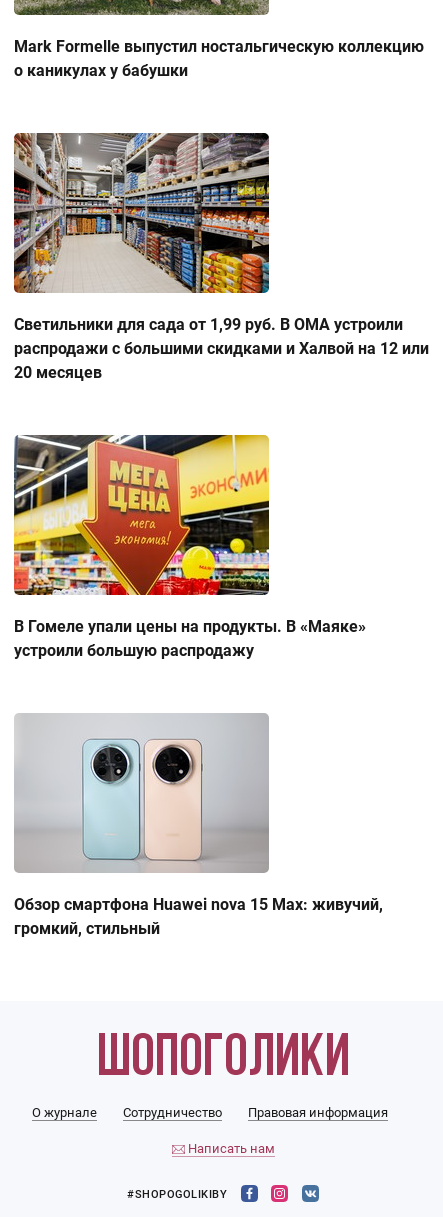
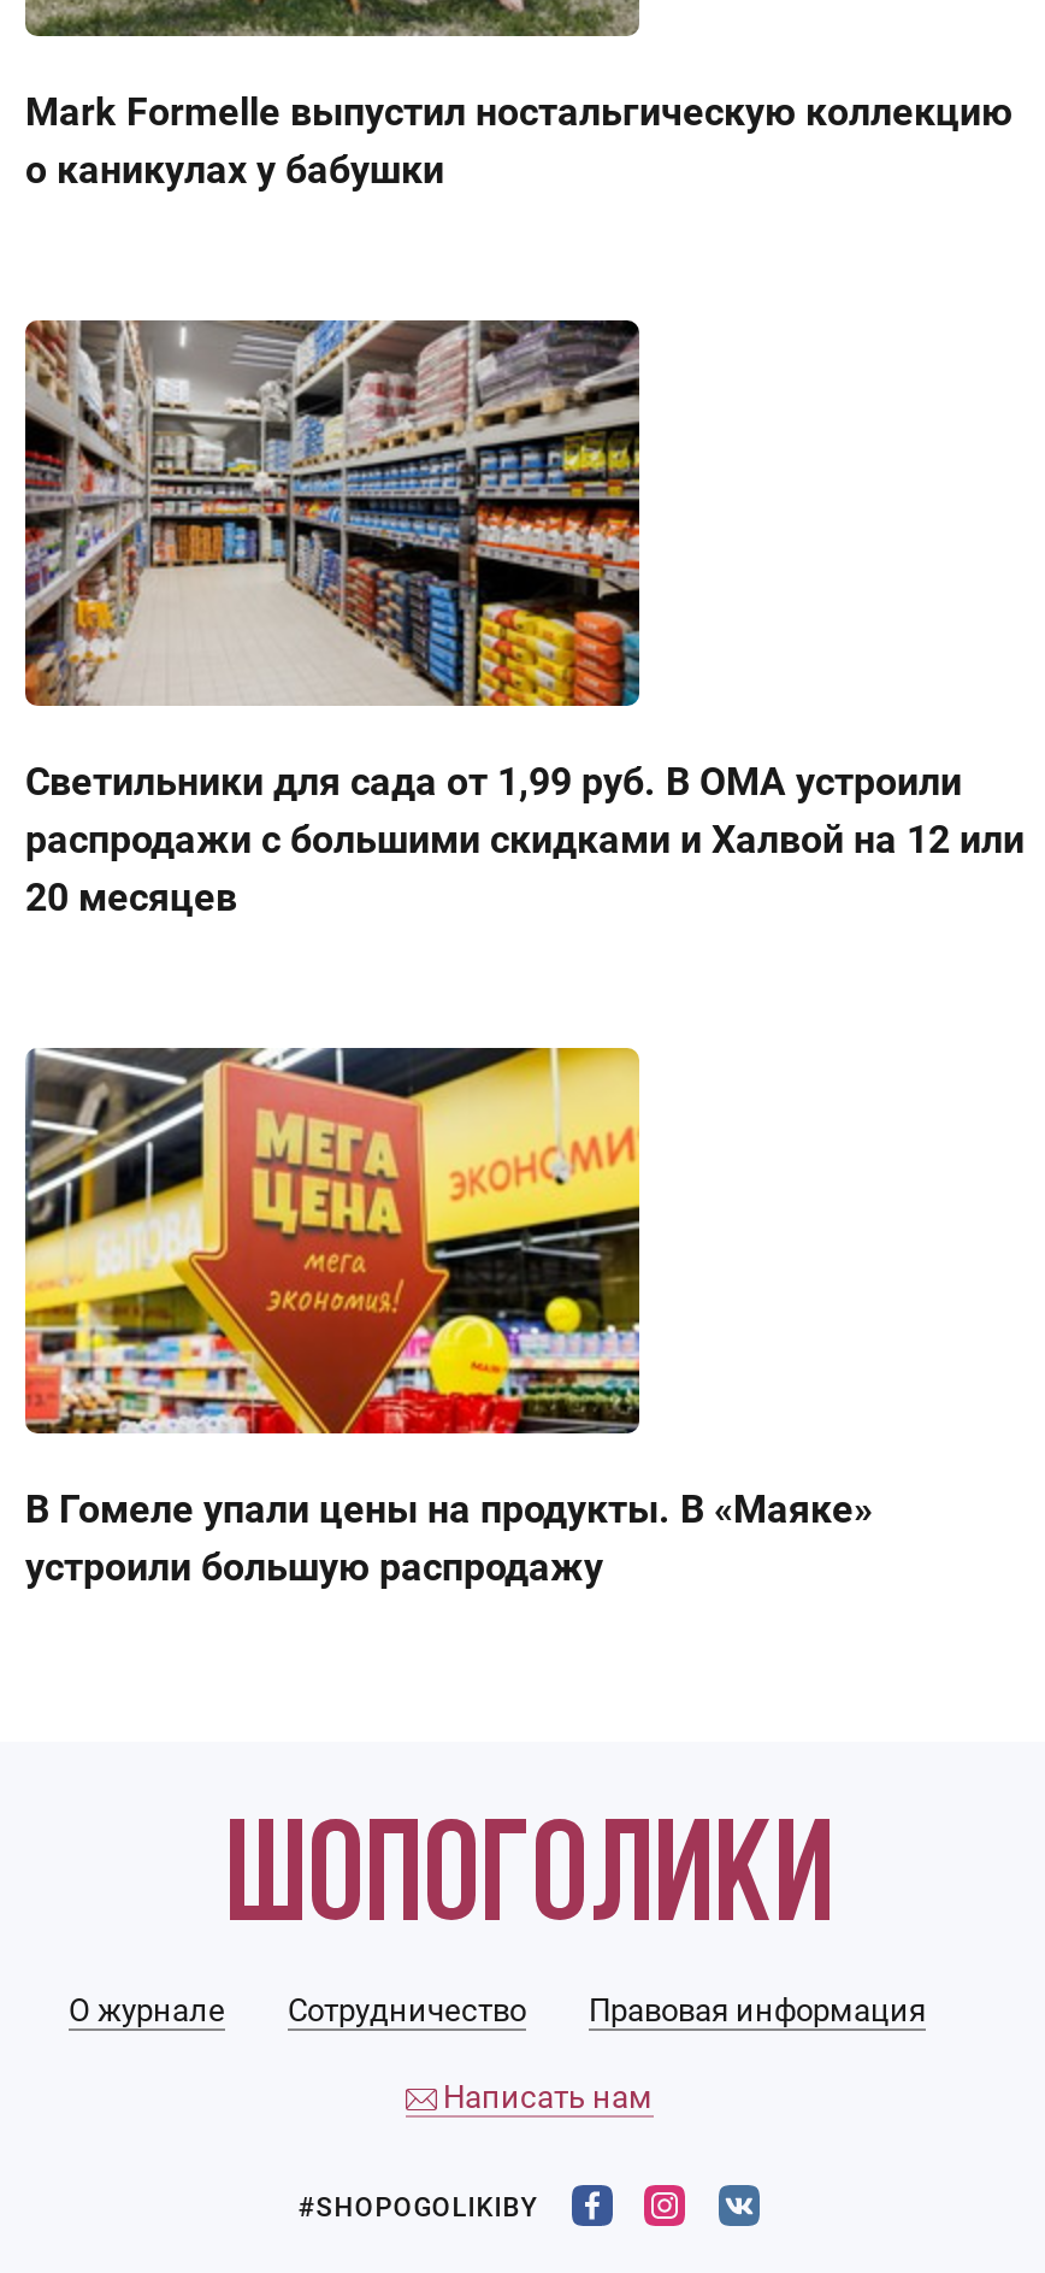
[14,713,383,938] [image] | Обзор смартфона Huawei nova 15 Max: живучий, | громкий, стильный -> none

